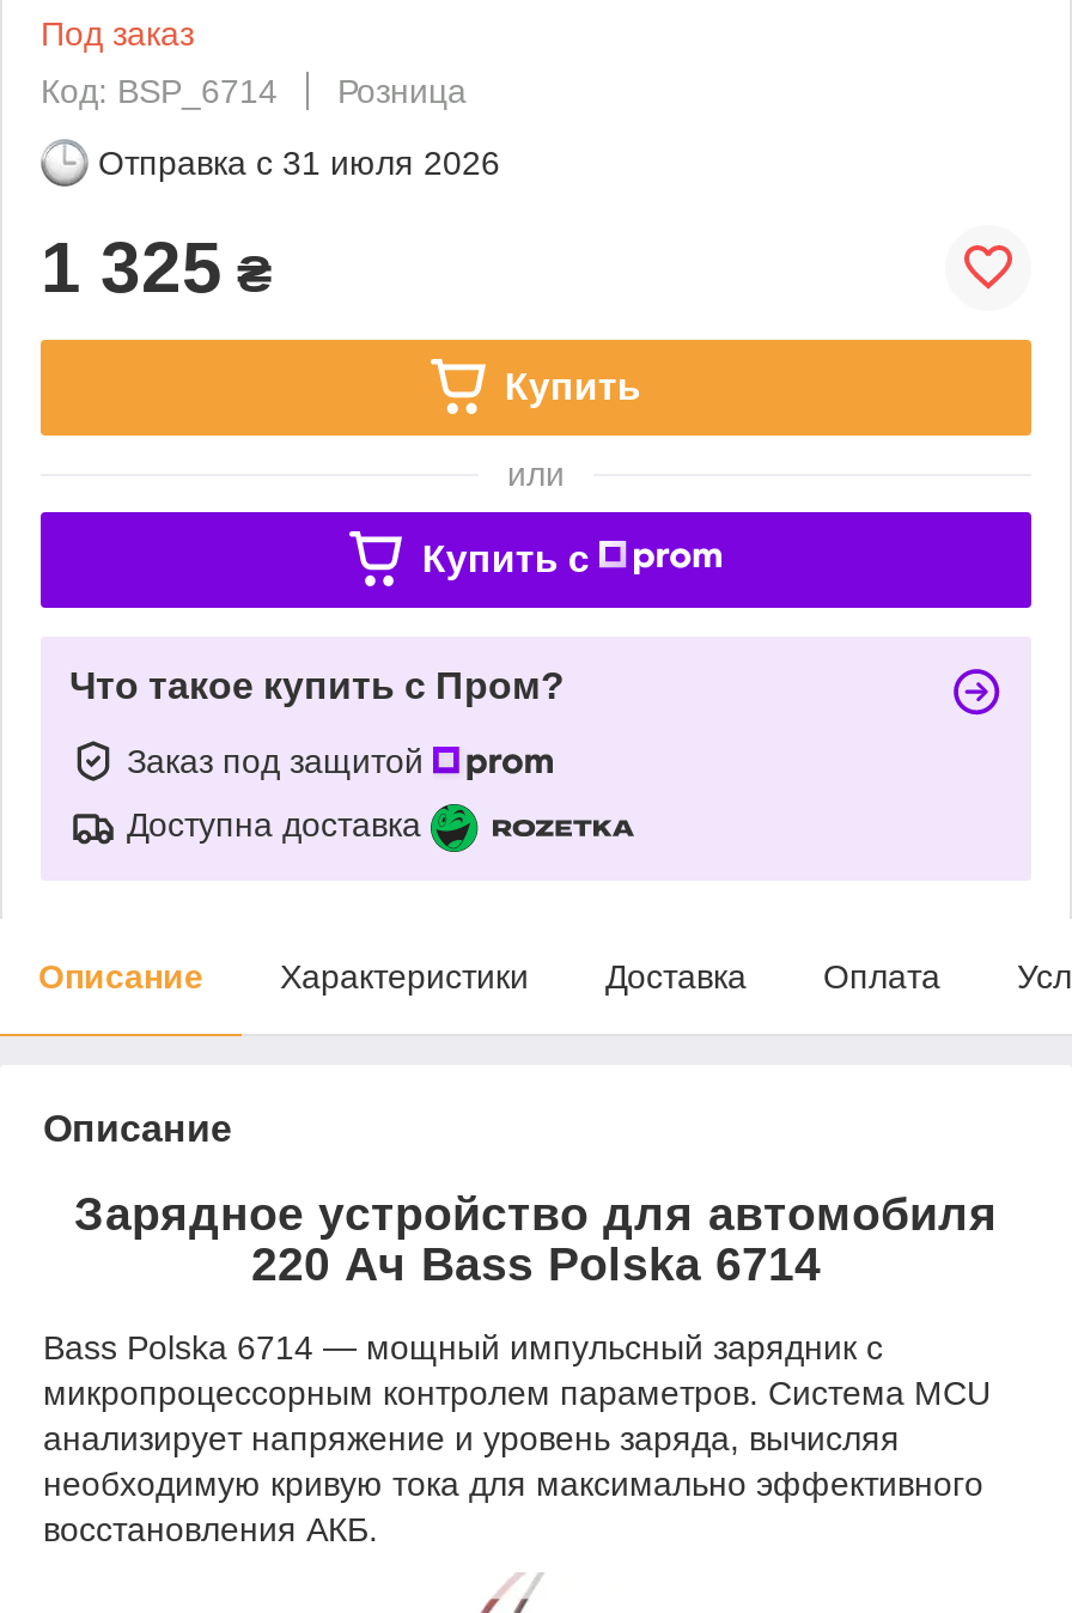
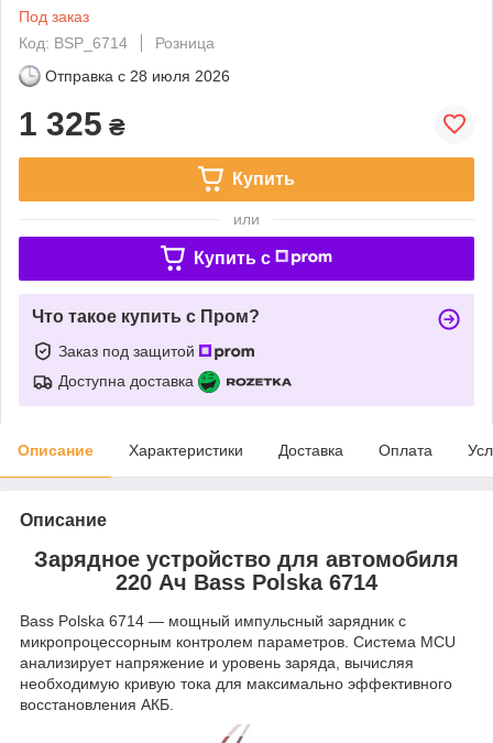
[98,143,500,181] Отправка с 31 июля 2026 -> [45,67,230,85] Отправка с 28 июля 2026

